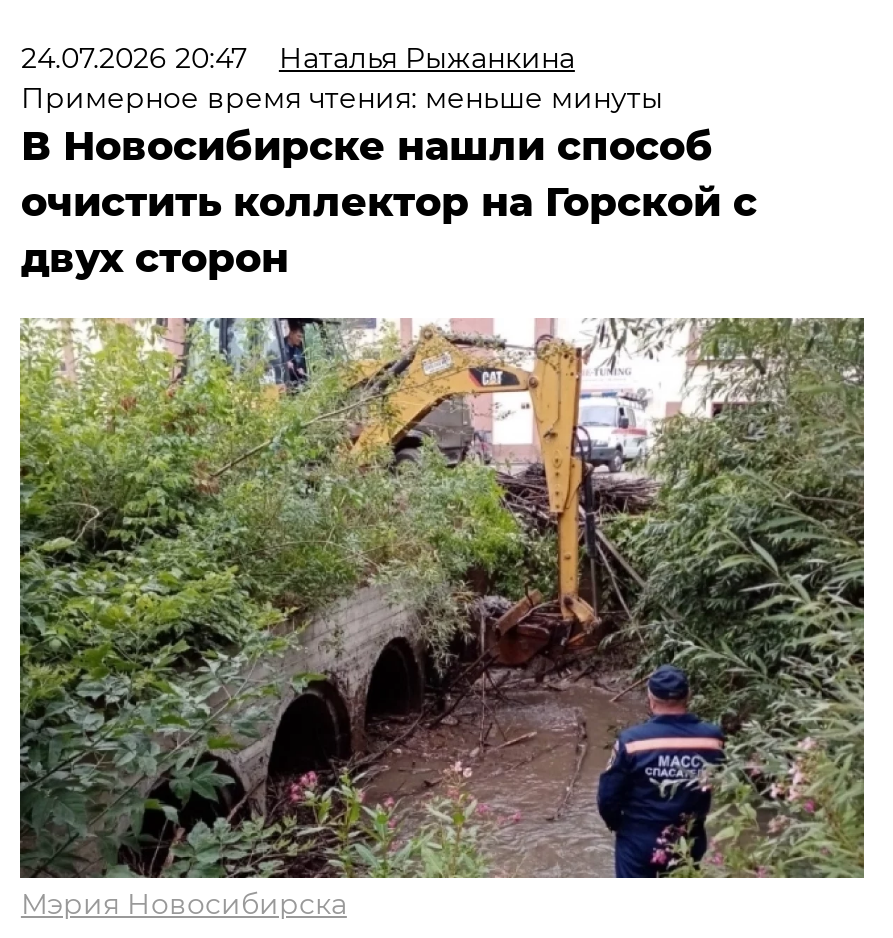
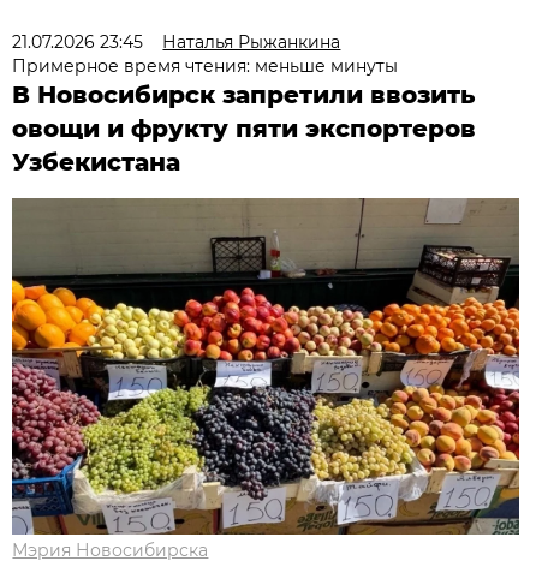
[21,40,575,76] 24.07.2026 20:47 Наталья Рыжанкина -> [12,31,341,53] 21.07.2026 23:45 Наталья Рыжанкина
[21,122,757,282] В Новосибирске нашли способ | очистить коллектор на Горской с | двух сторон -> [12,80,476,177] В Новосибирск запретили ввозить | овощи и фрукту пяти экспортеров | Узбекистана
[18,316,866,878] [image] -> [11,197,520,536] [image]

